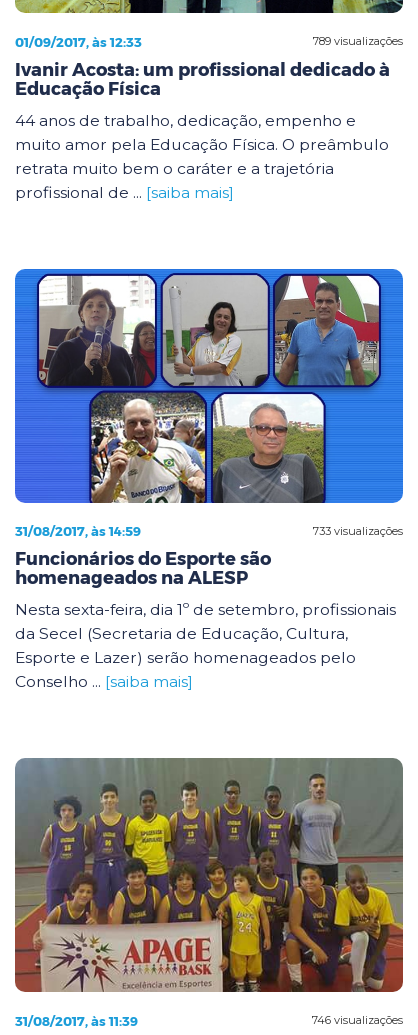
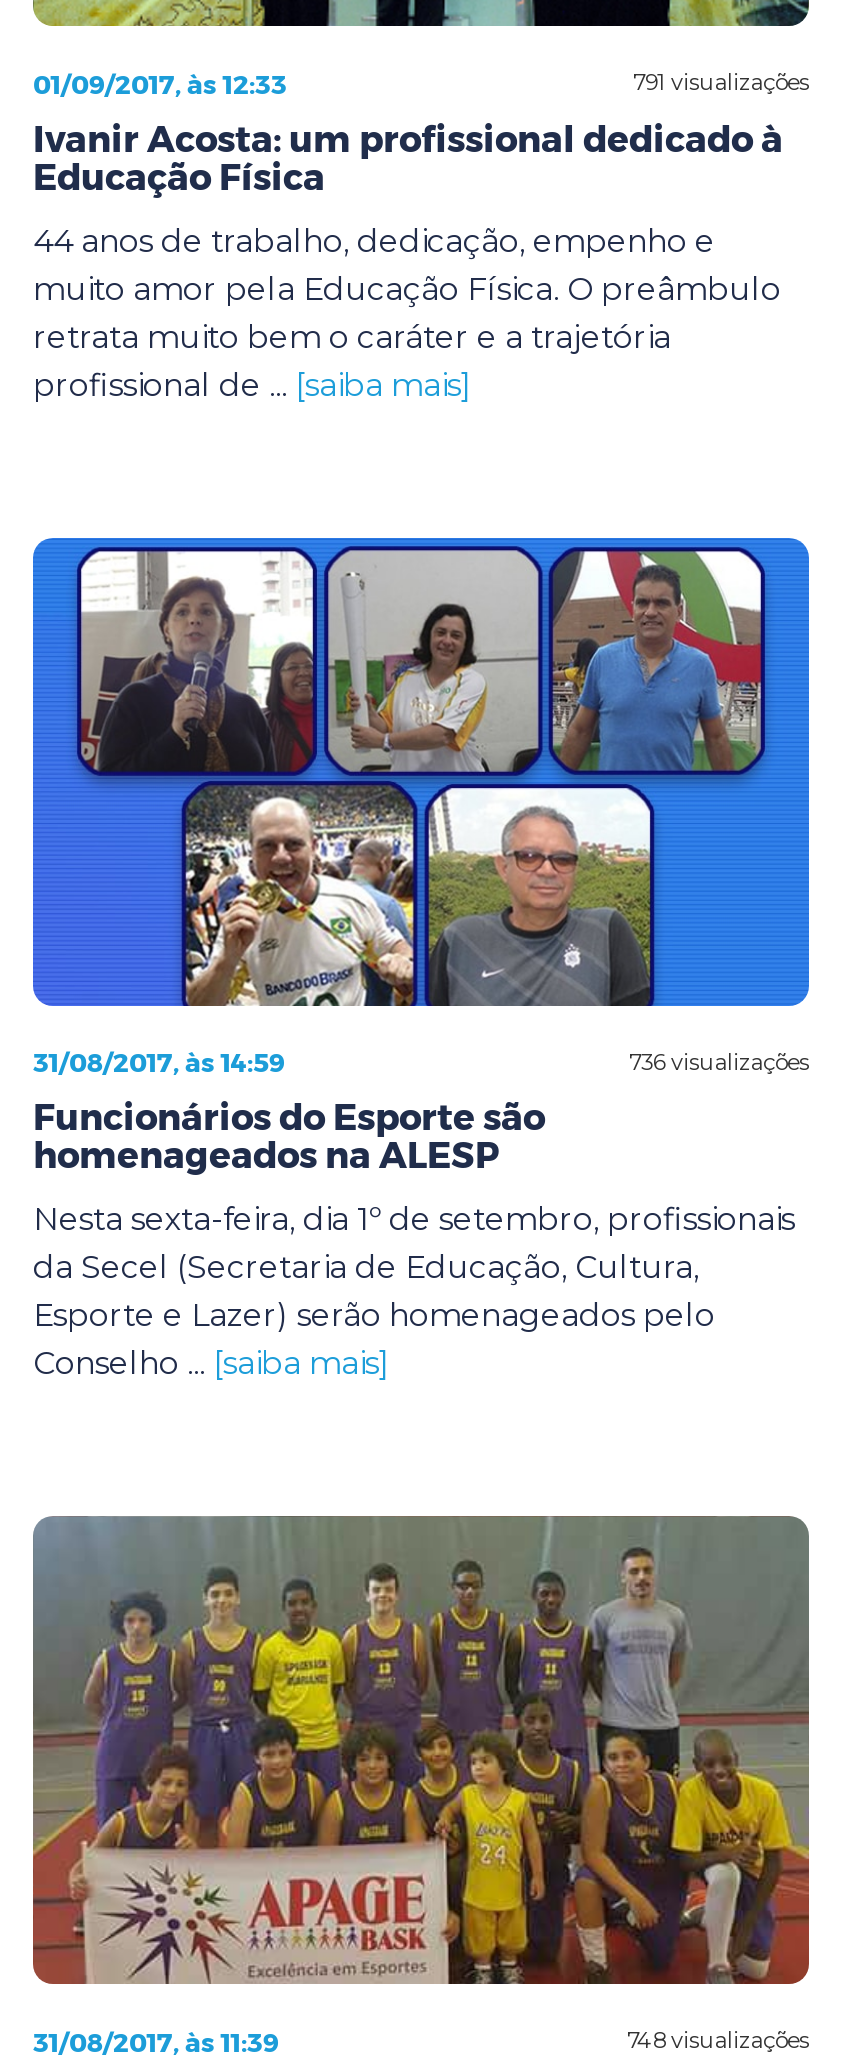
[313,34,403,48] 789 visualizações -> [633,68,809,96] 791 visualizações
[313,523,403,537] 733 visualizações -> [629,1047,809,1075] 736 visualizações
[312,1013,403,1027] 746 visualizações -> [627,2026,809,2054] 748 visualizações

